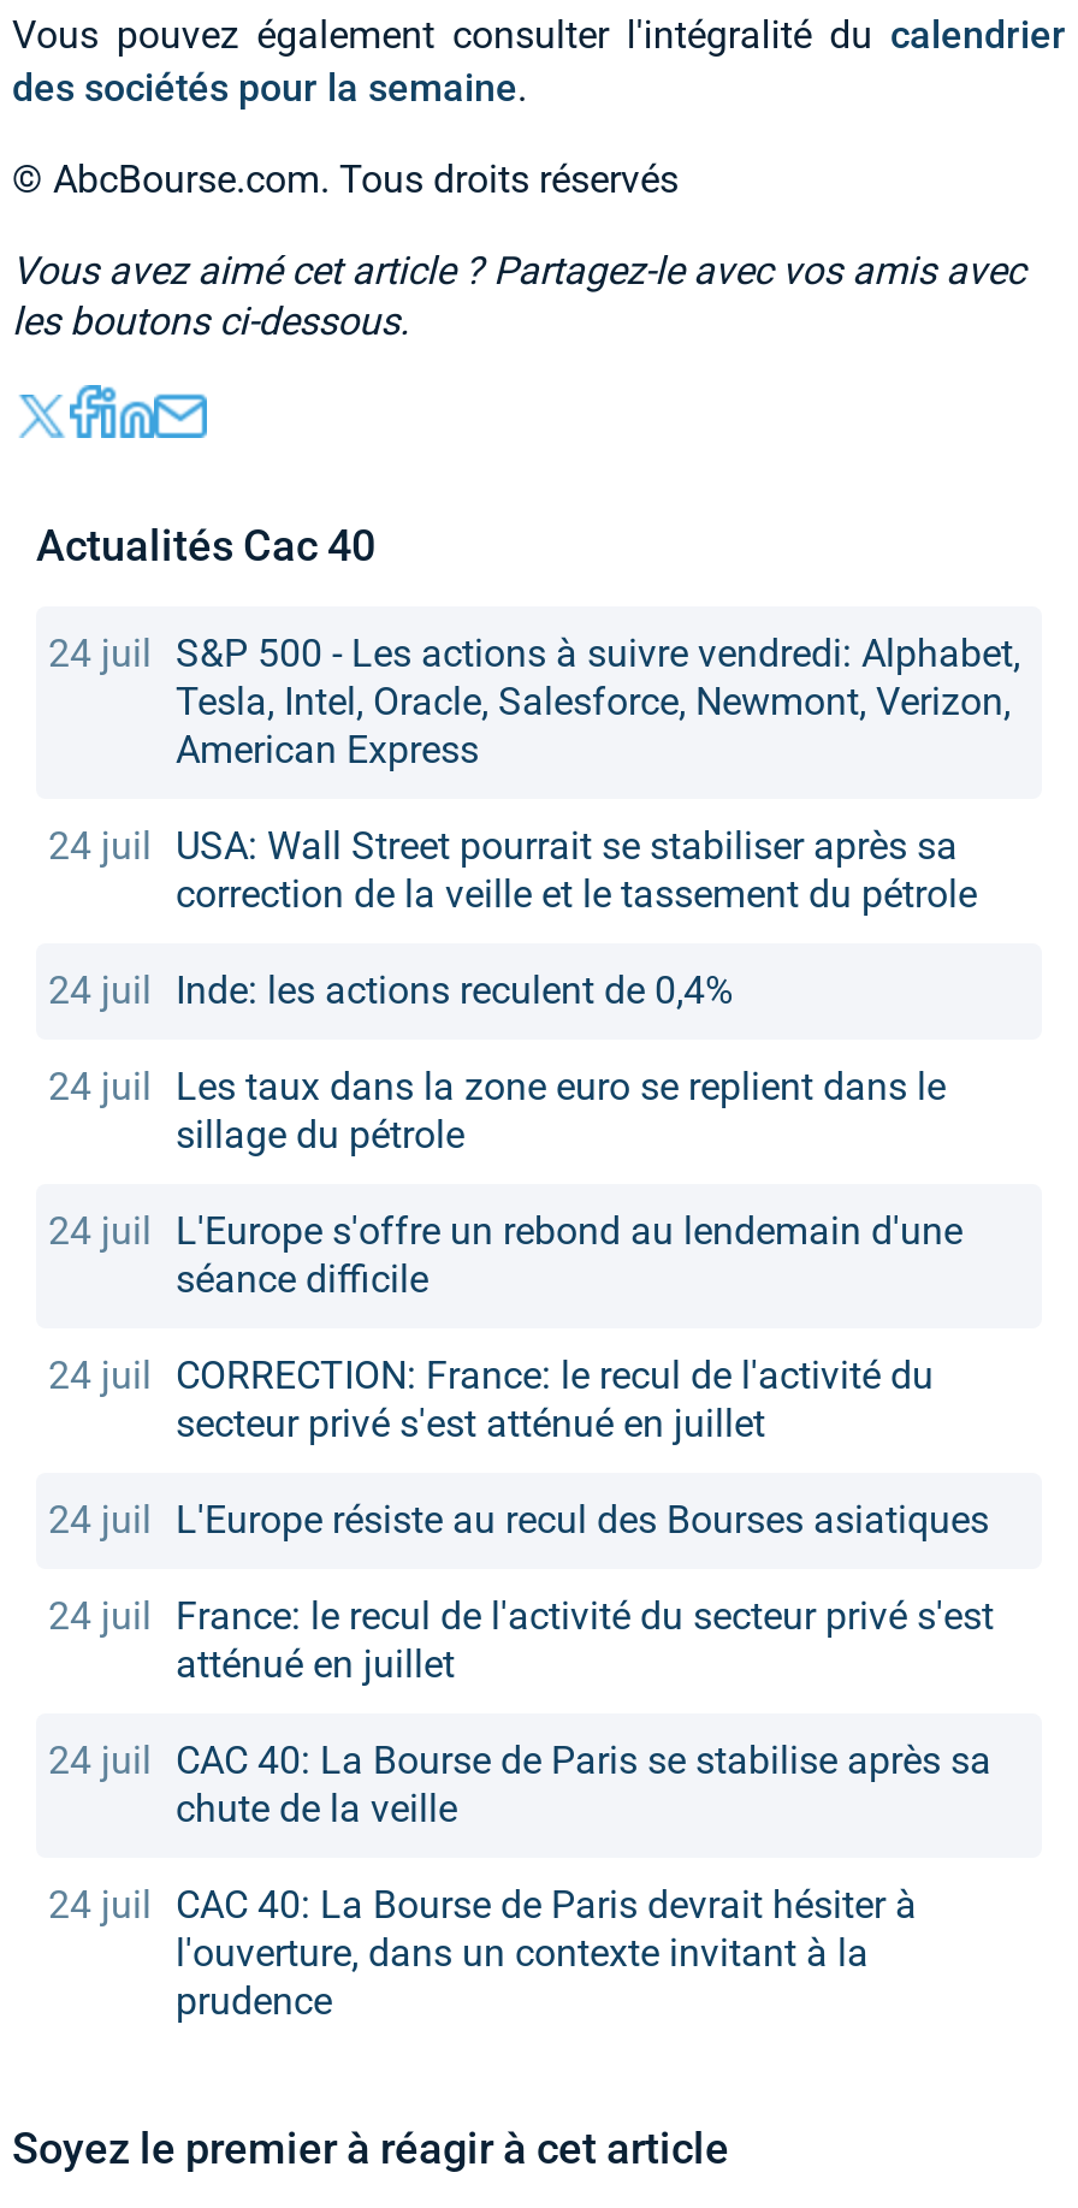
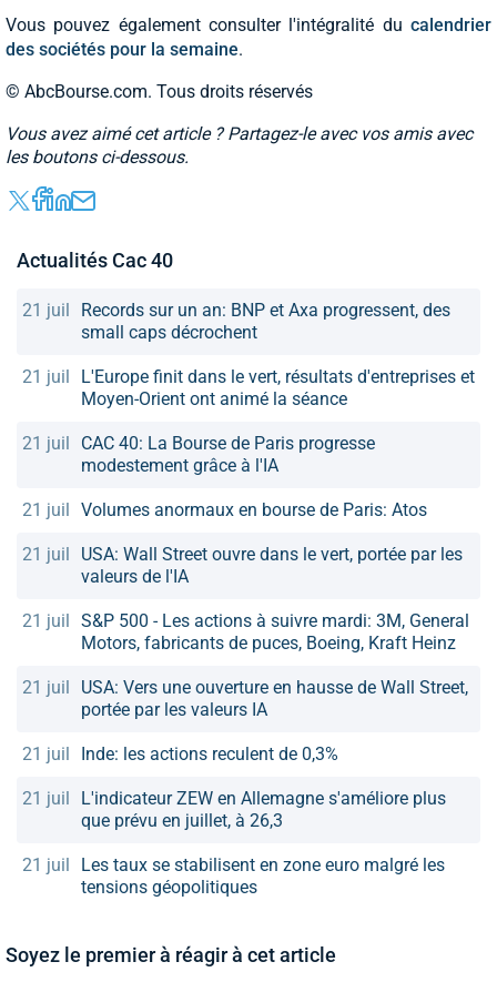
[48,630,1020,772] 24 juil S&P 500 - Les actions à suivre vendredi: Alphabet, | Tesla, Intel, Oracle, Salesforce, Newmont, Verizon, | American Express -> [22,299,450,343] 21 juil Records sur un an: BNP et Axa progressent, des | small caps décrochent
[48,823,977,917] 24 juil USA: Wall Street pourrait se stabiliser après sa | correction de la veille et le tassement du pétrole -> [22,366,475,409] 21 juil L'Europe finit dans le vert, résultats d'entreprises et | Moyen-Orient ont animé la séance
[48,967,734,1013] 24 juil Inde: les actions reculent de 0,4% -> [22,433,375,476] 21 juil CAC 40: La Bourse de Paris progresse | modestement grâce à l'IA
[48,1063,946,1157] 24 juil Les taux dans la zone euro se replient dans le | sillage du pétrole -> [22,499,427,520] 21 juil Volumes anormaux en bourse de Paris: Atos
[48,1208,962,1302] 24 juil L'Europe s'offre un rebond au lendemain d'une | séance difficile -> [22,544,463,587] 21 juil USA: Wall Street ouvre dans le vert, portée par les | valeurs de l'IA
[48,1352,934,1446] 24 juil CORRECTION: France: le recul de l'activité du | secteur privé s'est atténué en juillet -> [22,610,469,653] 21 juil S&P 500 - Les actions à suivre mardi: 3M, General | Motors, fabricants de puces, Boeing, Kraft Heinz
[48,1497,989,1542] 24 juil L'Europe résiste au recul des Bourses asiatiques -> [22,677,468,720] 21 juil USA: Vers une ouverture en hausse de Wall Street, | portée par les valeurs IA
[48,1593,994,1687] 24 juil France: le recul de l'activité du secteur privé s'est | atténué en juillet -> [22,743,338,764] 21 juil Inde: les actions reculent de 0,3%
[48,1737,991,1831] 24 juil CAC 40: La Bourse de Paris se stabilise après sa | chute de la veille -> [22,788,446,831] 21 juil L'indicateur ZEW en Allemagne s'améliore plus | que prévu en juillet, à 26,3
[48,1882,917,2024] 24 juil CAC 40: La Bourse de Paris devrait hésiter à | l'ouverture, dans un contexte invitant à la | prudence -> [22,854,445,898] 21 juil Les taux se stabilisent en zone euro malgré les | tensions géopolitiques

